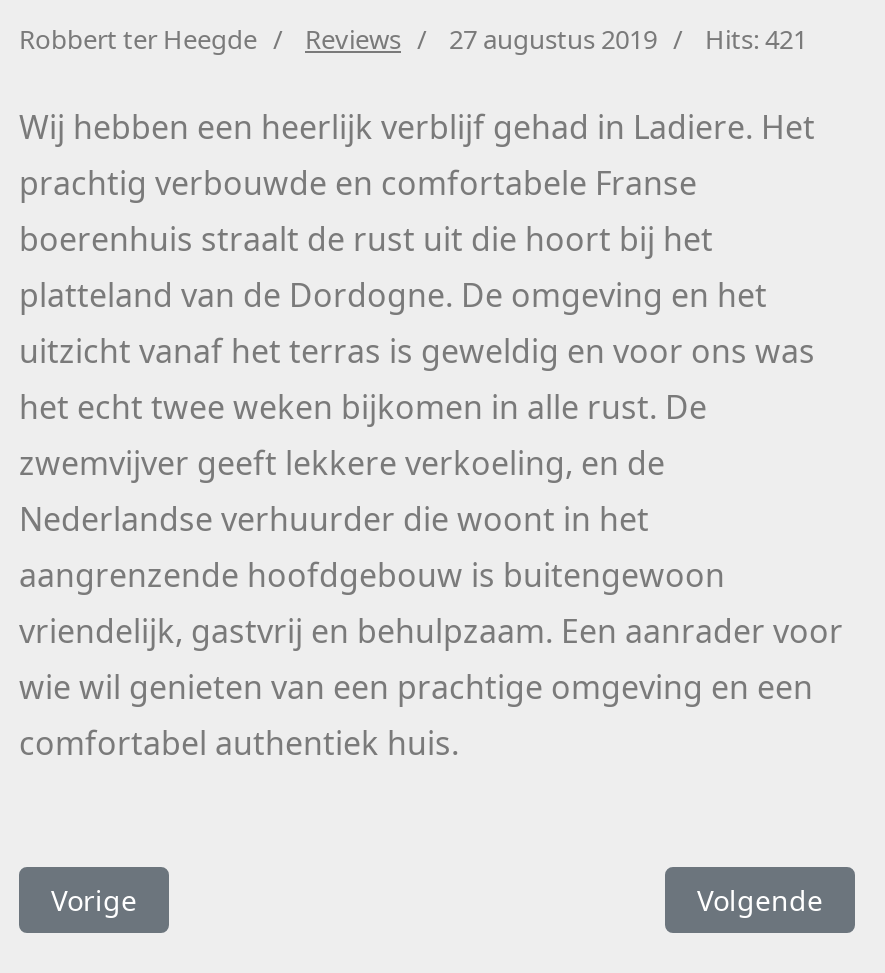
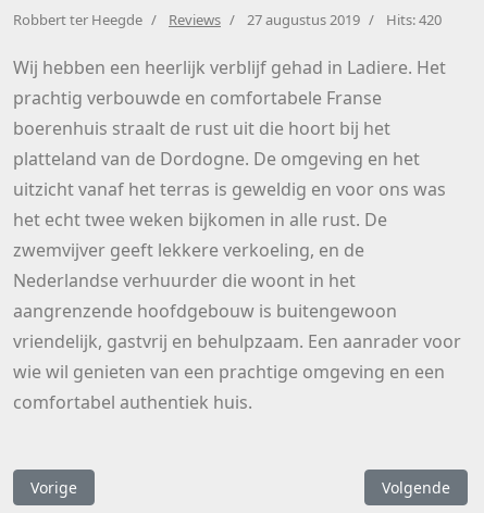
[19,21,807,57] Robbert ter Heegde Reviews 27 augustus 2019 Hits: 421 -> [13,10,442,29] Robbert ter Heegde Reviews 27 augustus 2019 Hits: 420

